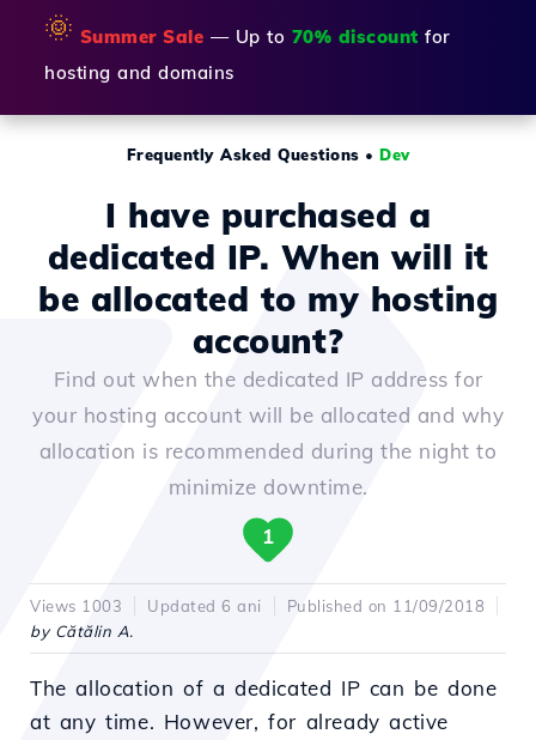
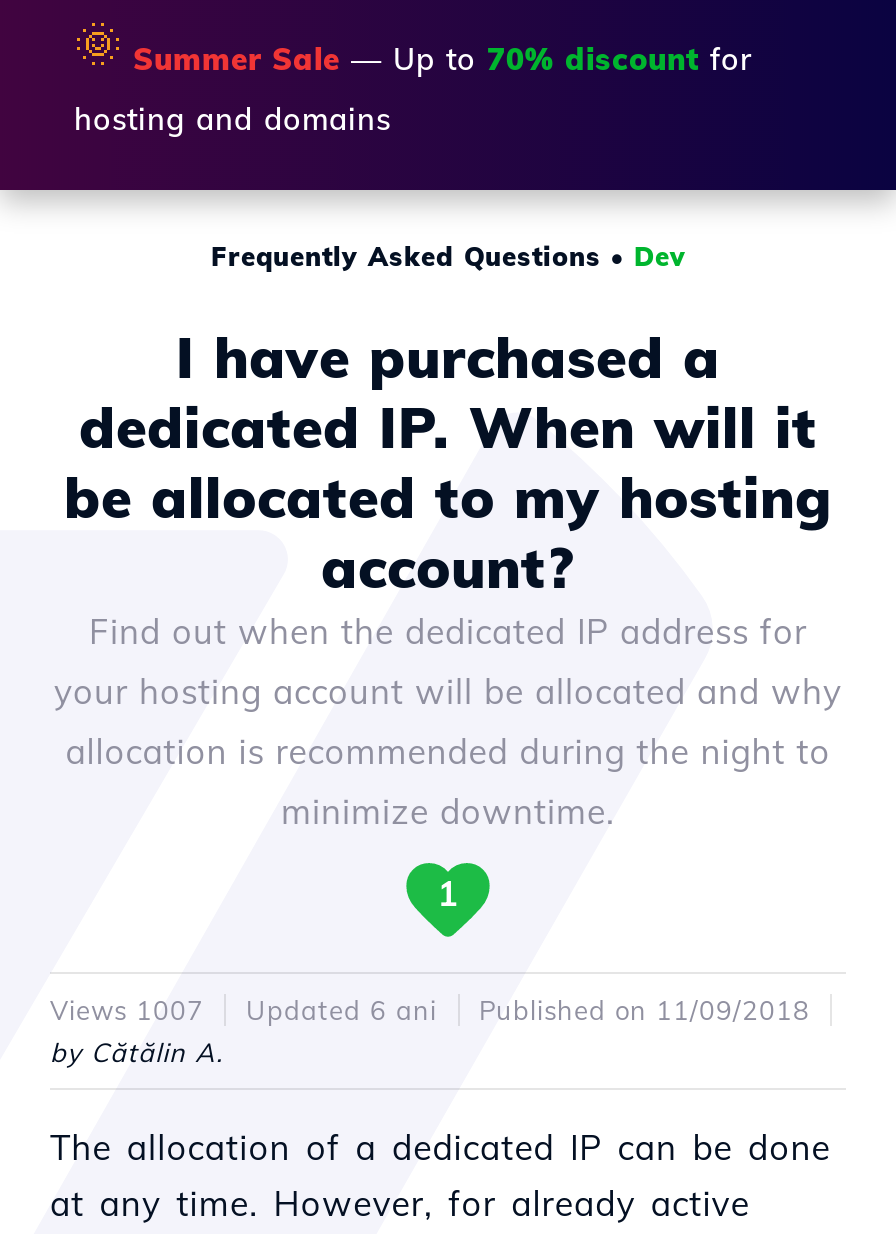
[30,596,485,615] Views 1003 Updated 6 ani Published on 11/09/2018 -> [50,994,810,1026] Views 1007 Updated 6 ani Published on 11/09/2018

